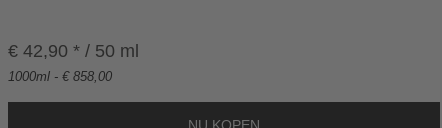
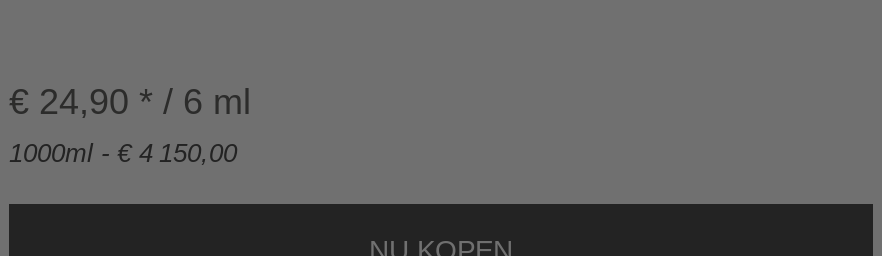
[8,40,139,83] € 42,90 * / 50 ml | 1000ml - € 858,00 -> [9,81,251,167] € 24,90 * / 6 ml | 1000ml - € 4 150,00

